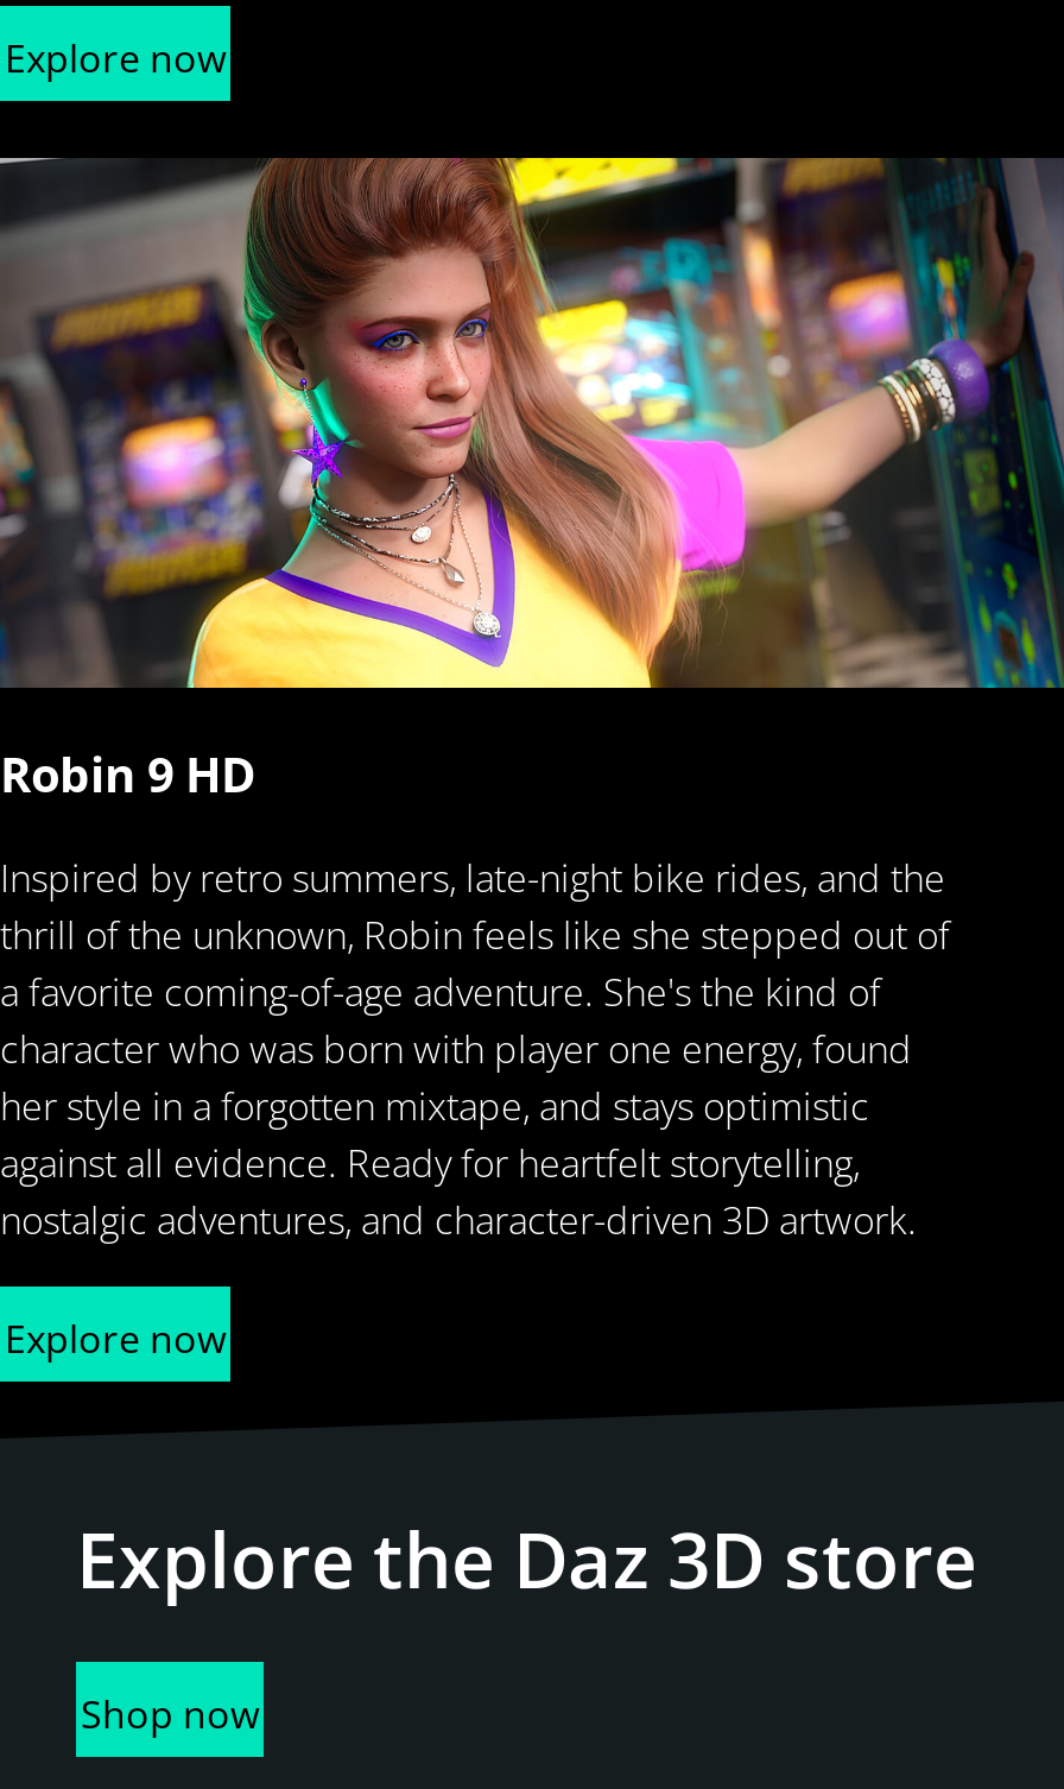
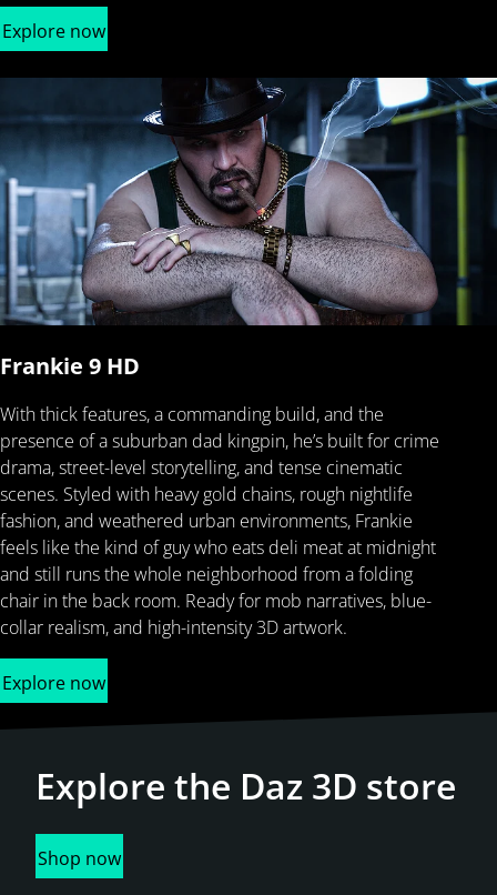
[0,156,1057,807] [image] | Robin 9 HD -> [0,77,494,381] [image] | Frankie 9 HD
[0,852,950,1247] Inspired by retro summers, late-night bike rides, and the | thrill of the unknown, Robin feels like she stepped out of | a favorite coming-of-age adventure. She's the kind of | character who was born with player one energy, found | her style in a forgotten mixtape, and stays optimistic | against all evidence. Ready for heartfelt storytelling, | nostalgic adventures, and character-driven 3D artwork. -> [0,402,439,640] With thick features, a commanding build, and the | presence of a suburban dad kingpin, he’s built for crime | drama, street-level storytelling, and tense cinematic | scenes. Styled with heavy gold chains, rough nightlife | fashion, and weathered urban environments, Frankie | feels like the kind of guy who eats deli meat at midnight | and still runs the whole neighborhood from a folding | chair in the back room. Ready for mob narratives, blue- | collar realism, and high-intensity 3D artwork.

